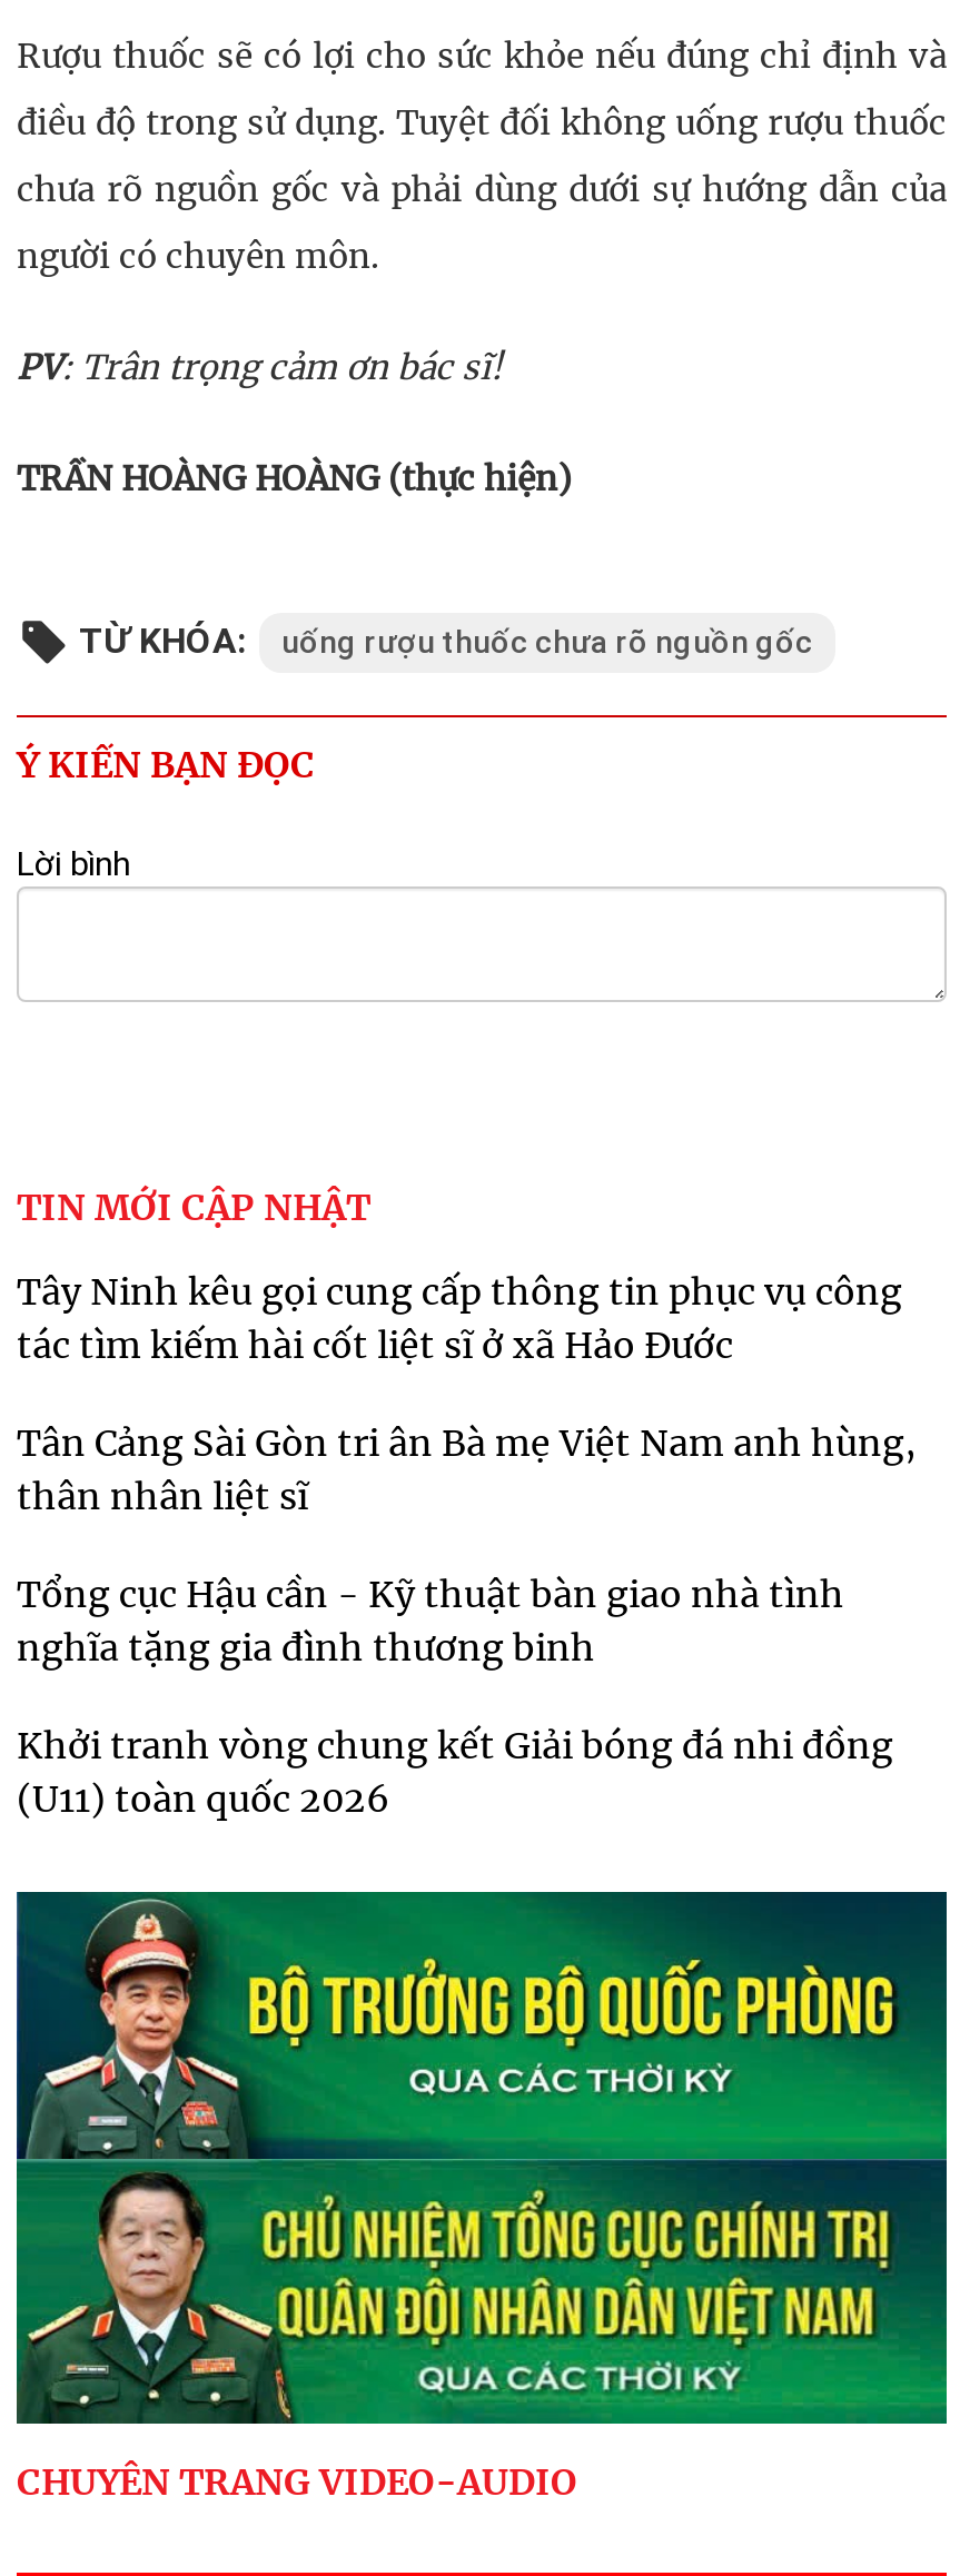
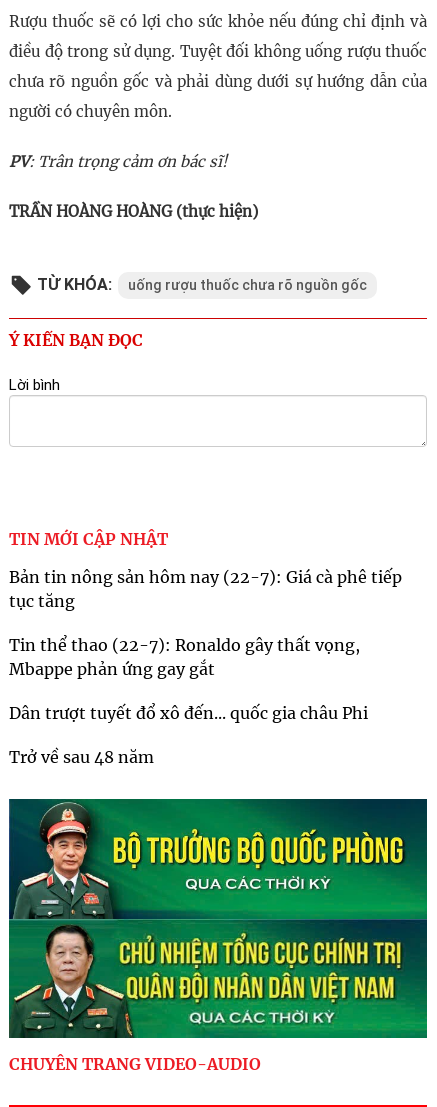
[17,1270,902,1368] Tây Ninh kêu gọi cung cấp thông tin phục vụ công | tác tìm kiếm hài cốt liệt sĩ ở xã Hảo Đước -> [9,567,402,611] Bản tin nông sản hôm nay (22-7): Giá cà phê tiếp | tục tăng
[17,1421,916,1519] Tân Cảng Sài Gòn tri ân Bà mẹ Việt Nam anh hùng, | thân nhân liệt sĩ -> [9,635,360,679] Tin thể thao (22-7): Ronaldo gây thất vọng, | Mbappe phản ứng gay gắt
[17,1573,844,1671] Tổng cục Hậu cần - Kỹ thuật bàn giao nhà tình | nghĩa tặng gia đình thương binh -> [9,703,368,723] Dân trượt tuyết đổ xô đến... quốc gia châu Phi
[17,1724,893,1822] Khởi tranh vòng chung kết Giải bóng đá nhi đồng | (U11) toàn quốc 2026 -> [9,747,154,767] Trở về sau 48 năm

